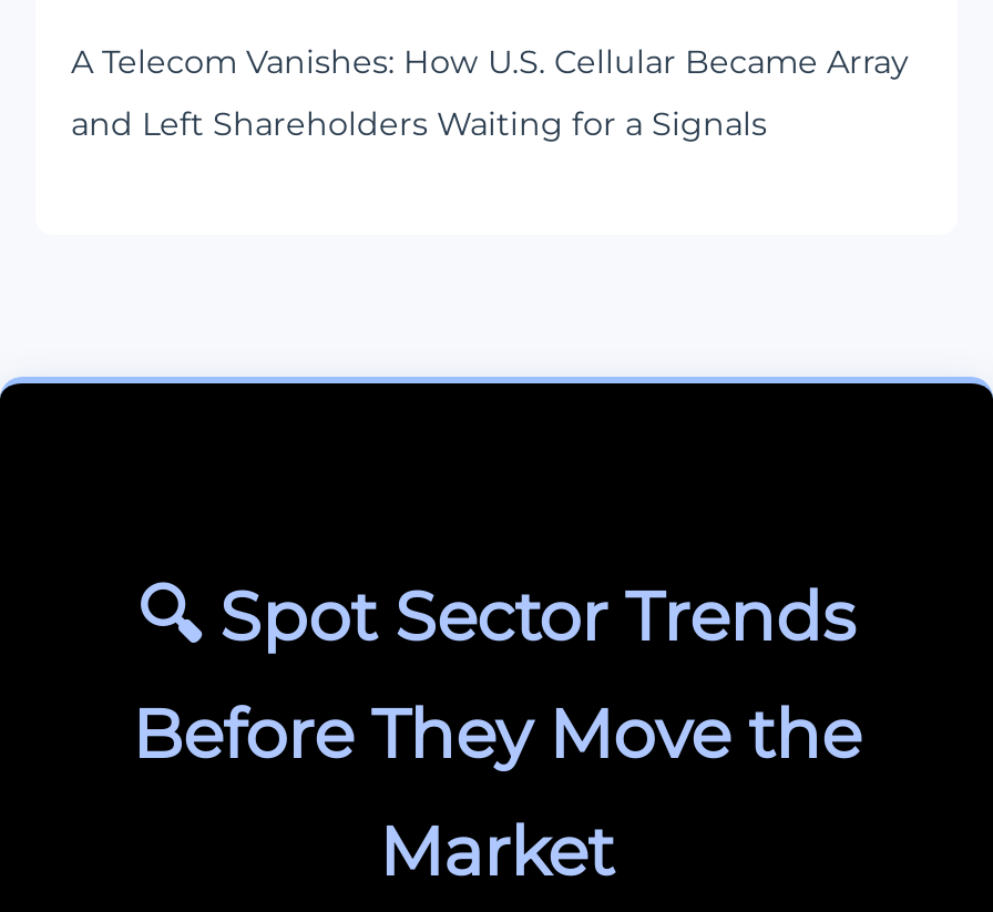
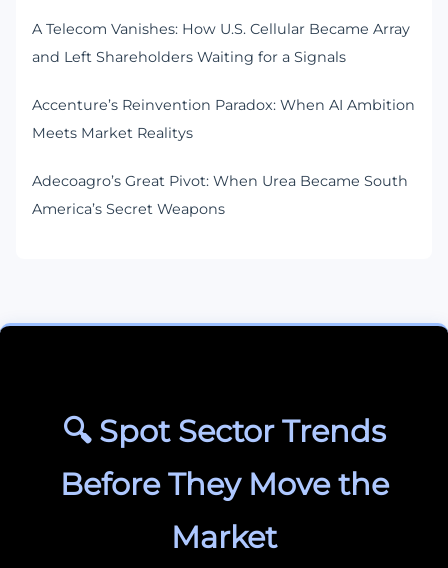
none -> [32,96,415,218] Accenture’s Reinvention Paradox: When AI Ambition | Meets Market Realitys | Adecoagro’s Great Pivot: When Urea Became South | America’s Secret Weapons

